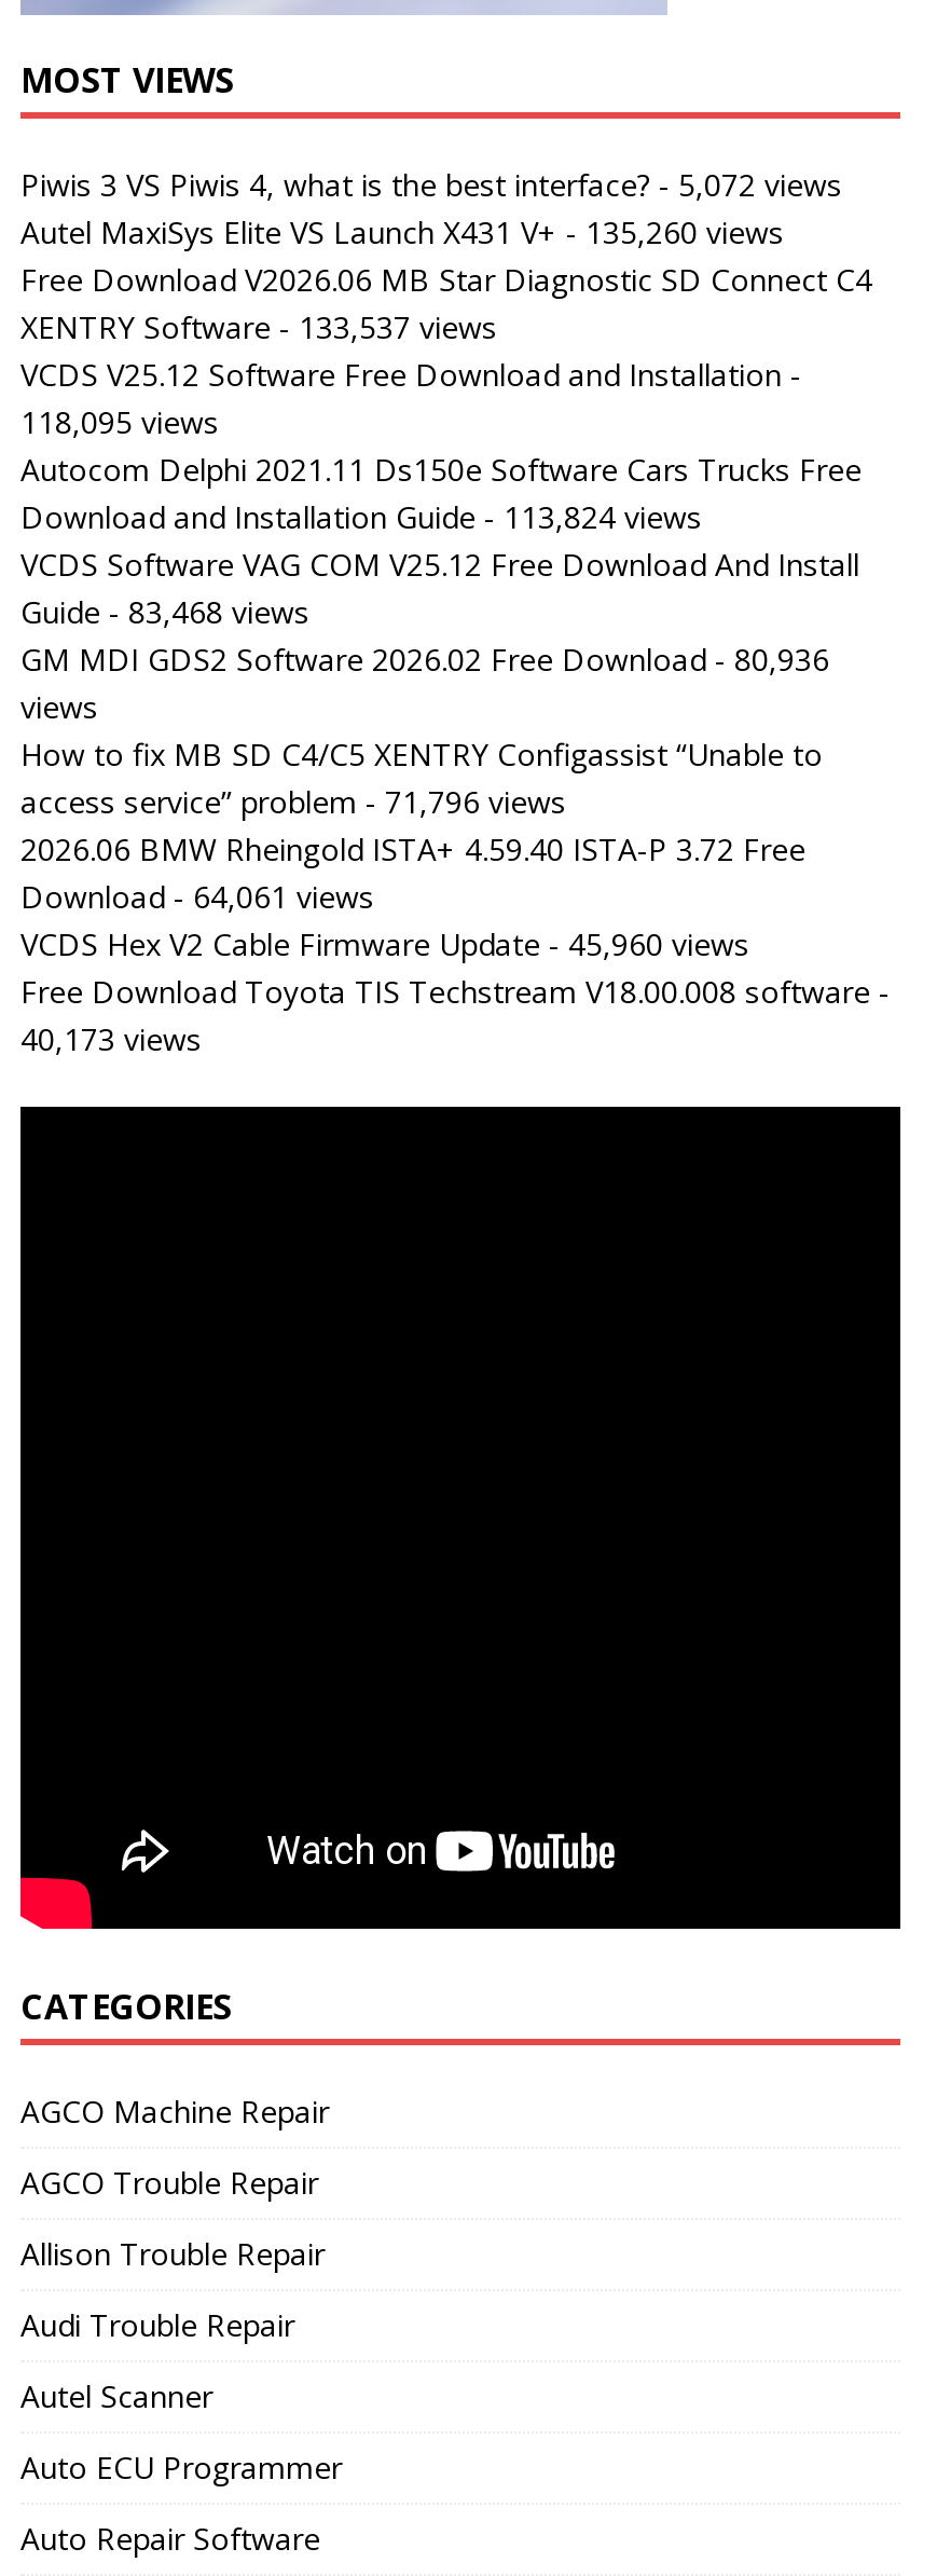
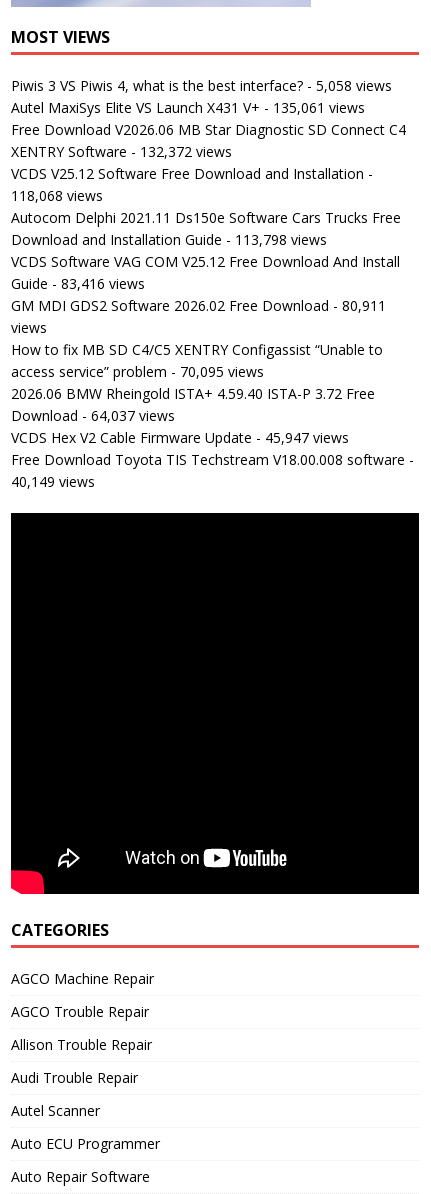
[20,164,842,205] Piwis 3 VS Piwis 4, what is the best interface? - 5,072 views -> [11,76,392,95] Piwis 3 VS Piwis 4, what is the best interface? - 5,058 views
[20,211,784,252] Autel MaxiSys Elite VS Launch X431 V+ - 135,260 views -> [11,98,365,117] Autel MaxiSys Elite VS Launch X431 V+ - 135,061 views
[20,306,497,347] XENTRY Software - 133,537 views -> [11,142,232,161] XENTRY Software - 132,372 views
[20,401,219,442] 118,095 views -> [11,186,103,205] 118,068 views
[20,496,702,537] Download and Installation Guide - 113,824 views -> [11,230,327,249] Download and Installation Guide - 113,798 views
[20,591,309,632] Guide - 83,468 views -> [11,274,145,293] Guide - 83,416 views
[20,639,829,680] GM MDI GDS2 Software 2026.02 Free Download - 80,936 -> [11,296,386,315] GM MDI GDS2 Software 2026.02 Free Download - 80,911
[20,781,566,822] access service” problem - 71,796 views -> [11,362,264,381] access service” problem - 70,095 views
[20,876,374,917] Download - 64,061 views -> [11,406,175,425] Download - 64,037 views
[20,923,749,964] VCDS Hex V2 Cable Firmware Update - 45,960 views -> [11,428,349,447] VCDS Hex V2 Cable Firmware Update - 45,947 views
[20,1018,202,1059] 40,173 views -> [11,472,95,491] 40,149 views

